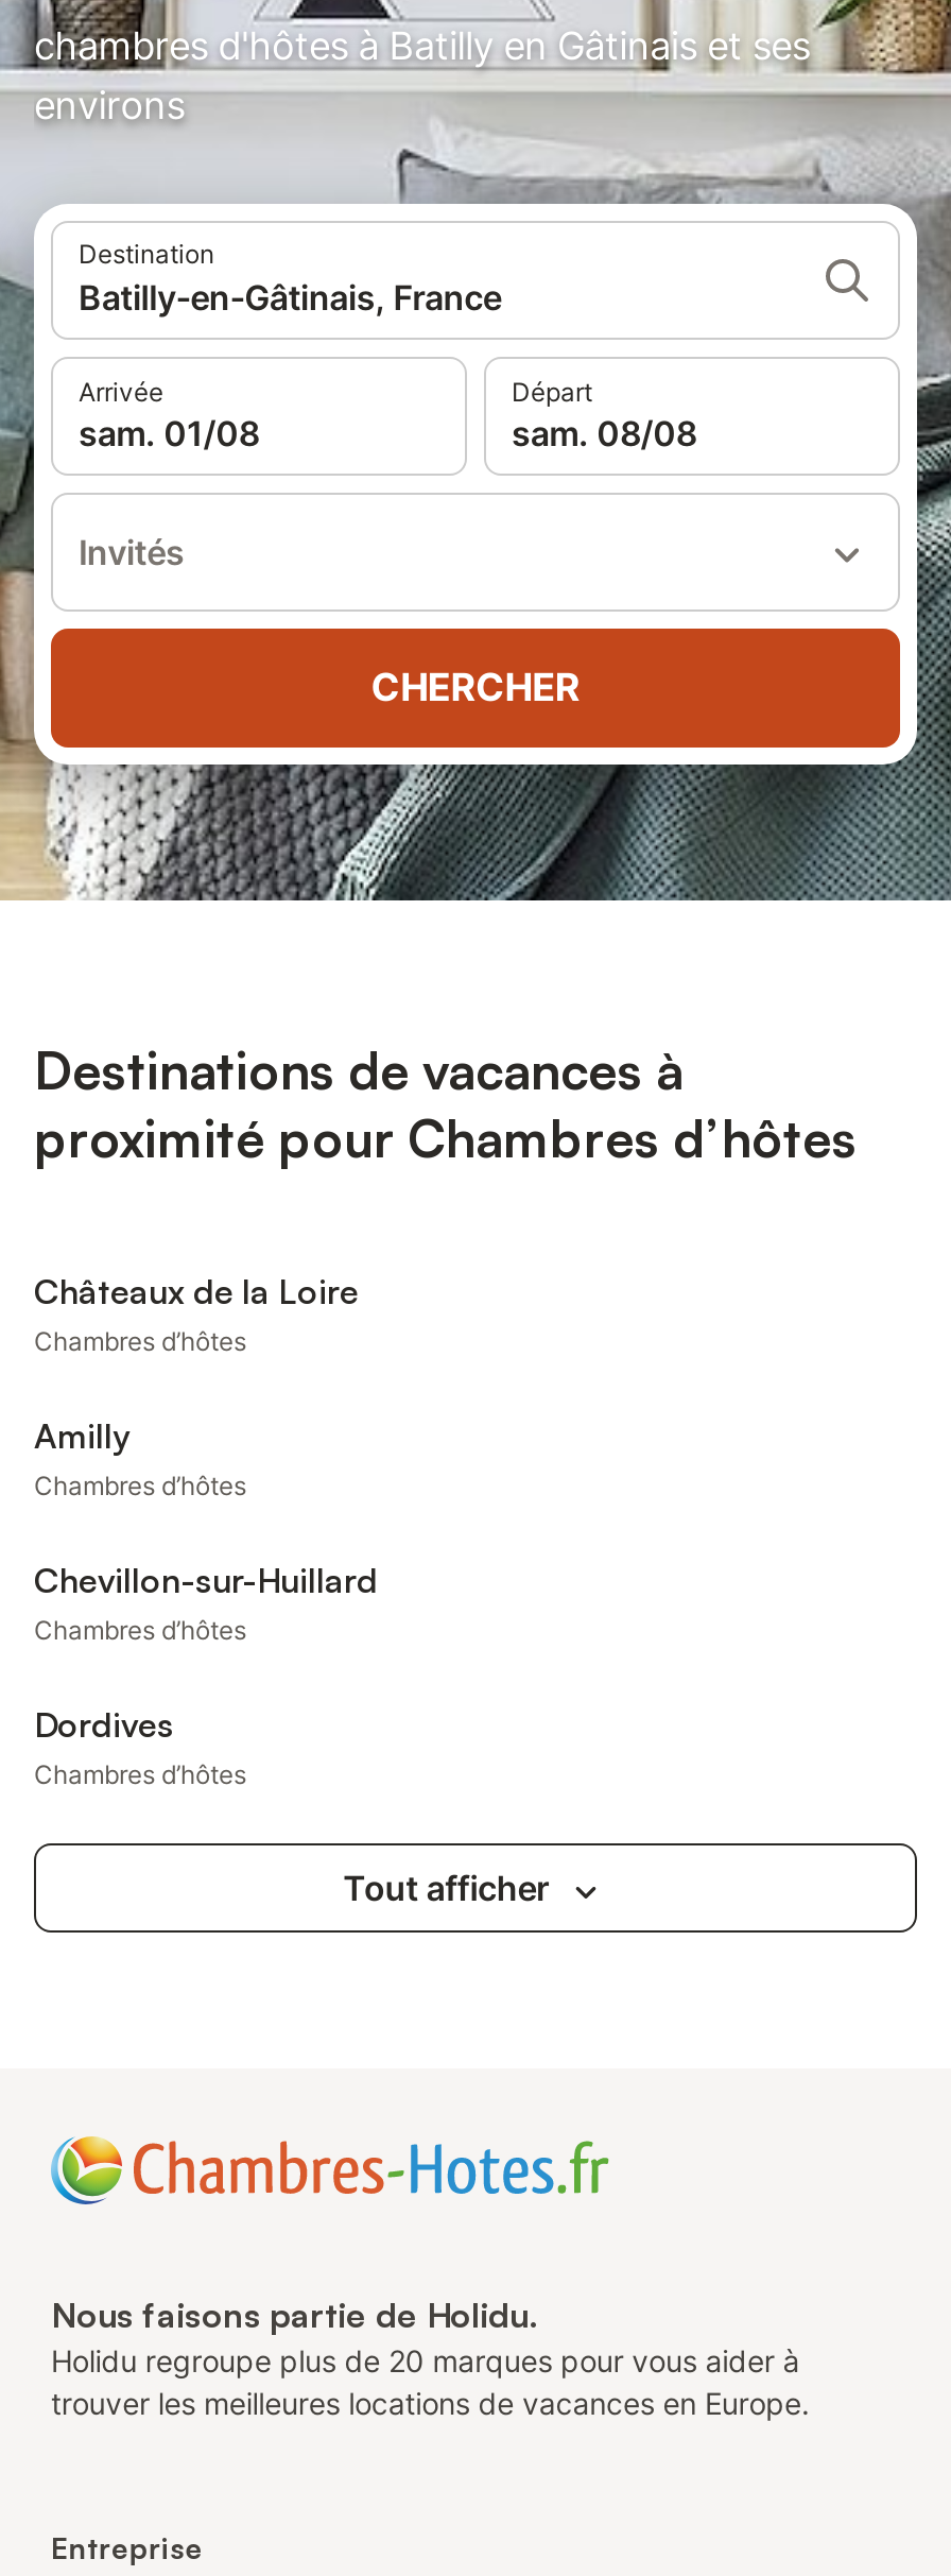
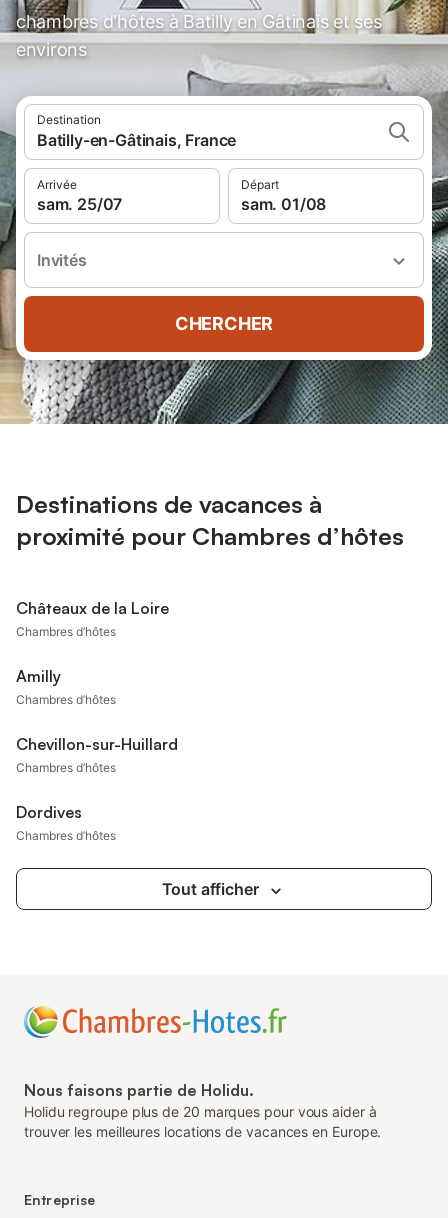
[79,412,259,454] sam. 01/08 -> [37,194,122,214] sam. 25/07
[512,412,697,454] sam. 08/08 -> [241,194,326,214] sam. 01/08

